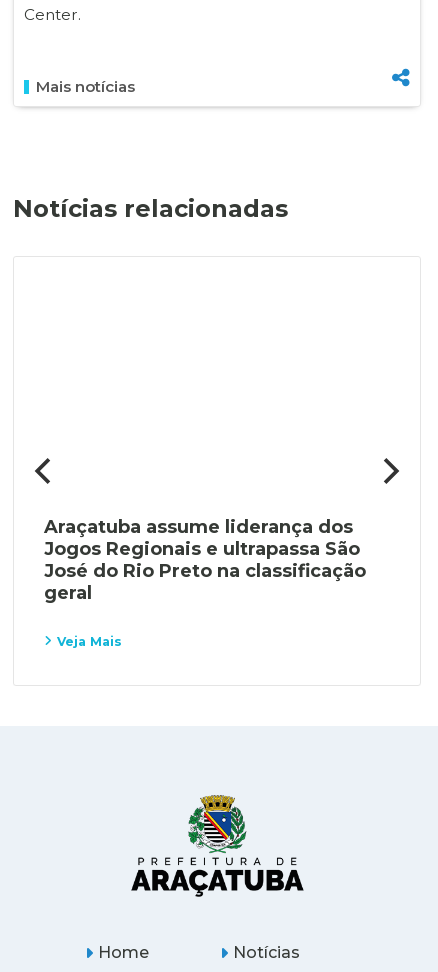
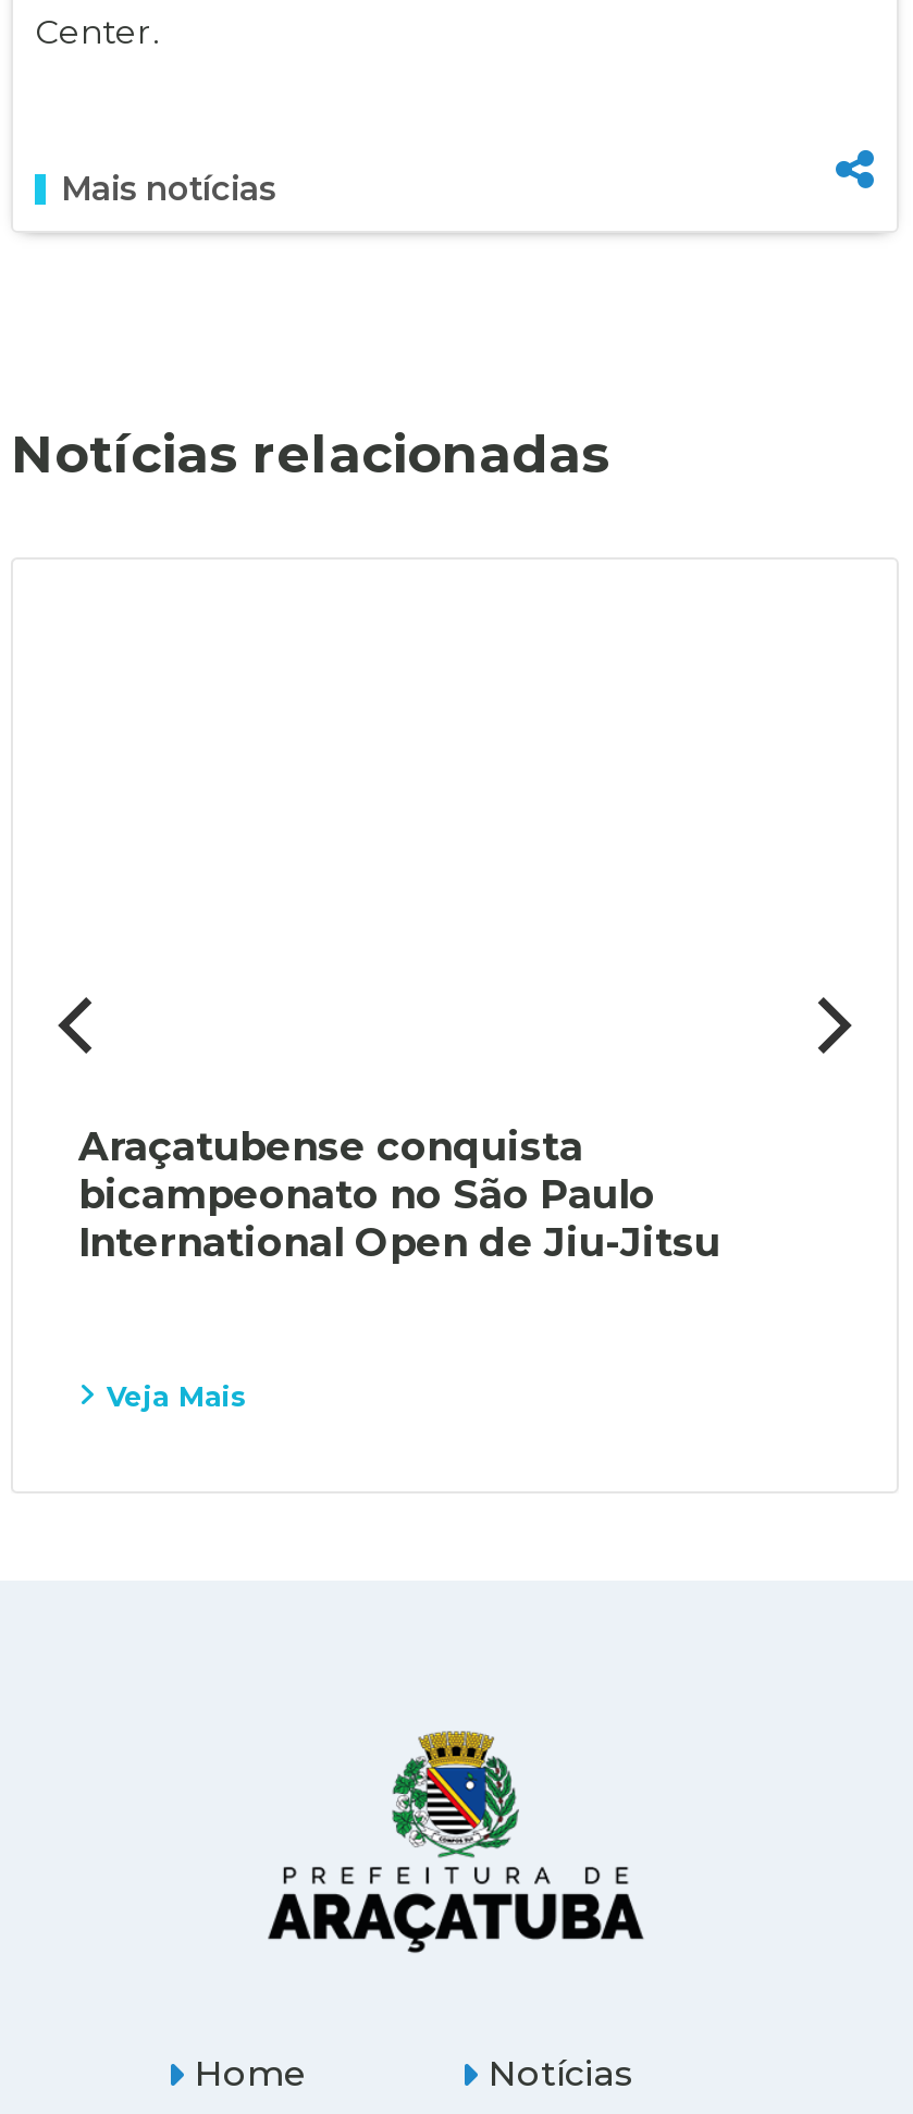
[44,516,366,604] Araçatuba assume liderança dos | Jogos Regionais e ultrapassa São | José do Rio Preto na classificação | geral -> [78,1123,720,1266] Araçatubense conquista | bicampeonato no São Paulo | International Open de Jiu-Jitsu

